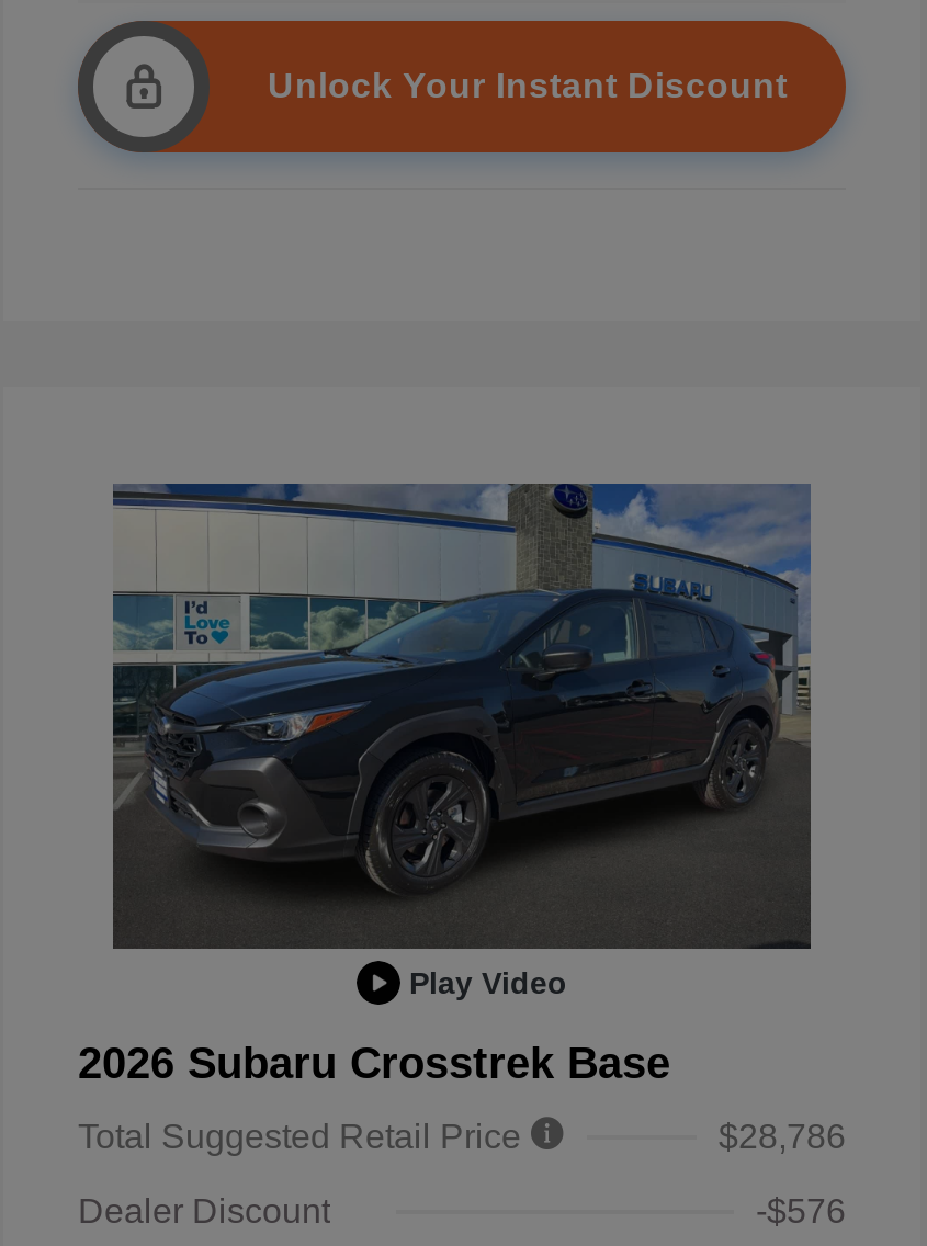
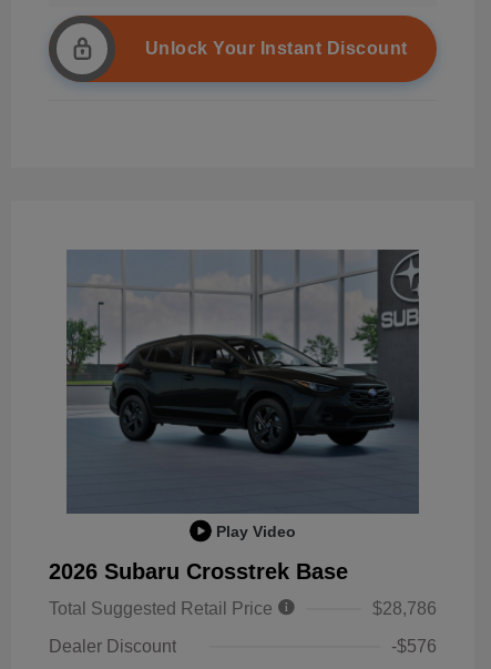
[113,482,811,949] [image] -> [67,250,420,520] [image]

